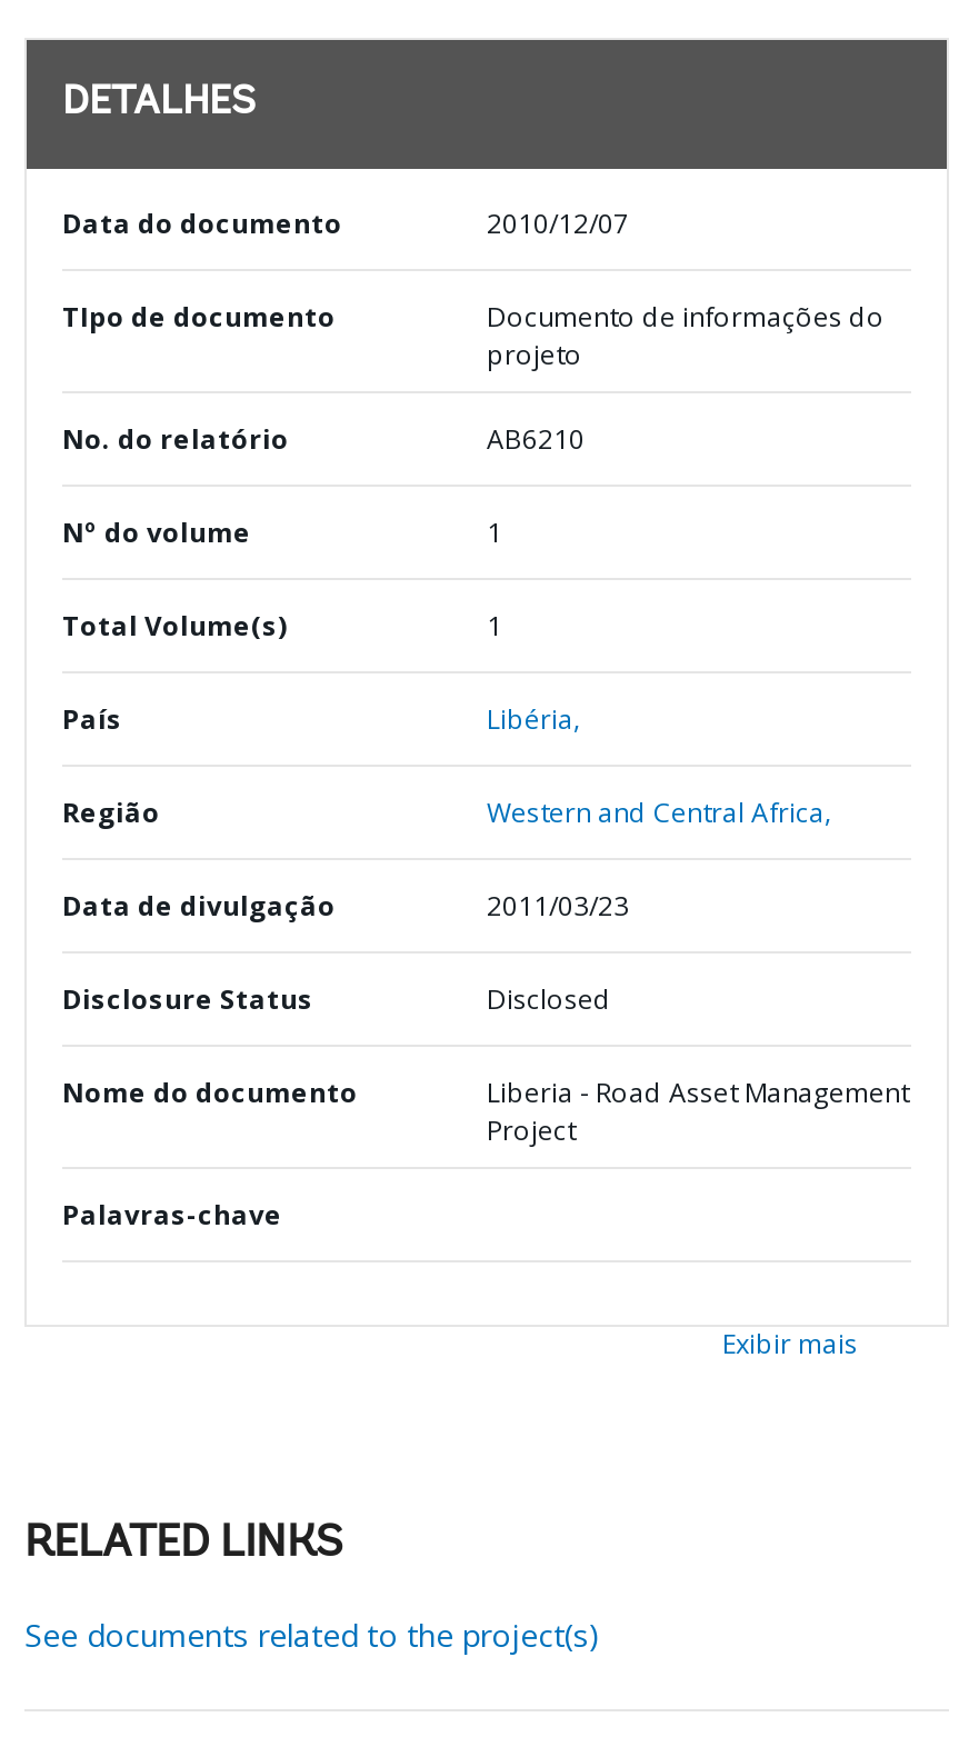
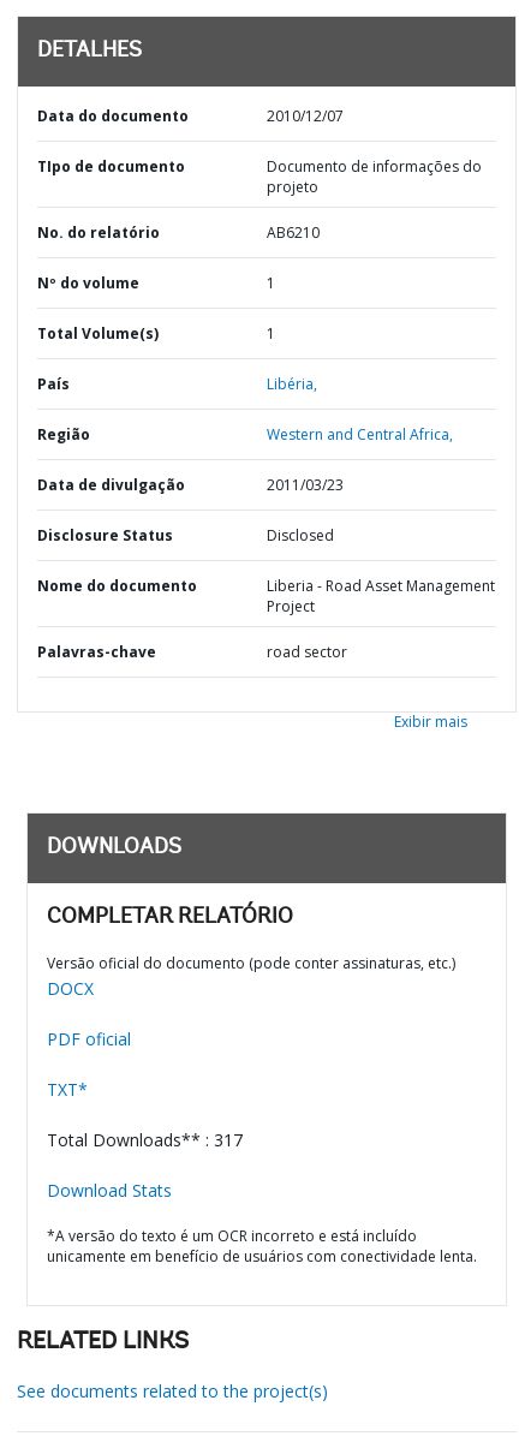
none -> [267,642,347,662] road sector
none -> [47,838,477,1267] DOWNLOADS | COMPLETAR RELATÓRIO | Versão oficial do documento (pode conter assinaturas, etc.) | DOCX | PDF oficial | TXT* | Total Downloads** : 317 | Download Stats | *A versão do texto é um OCR incorreto e está incluído | unicamente em benefício de usuários com conectividade lenta.

